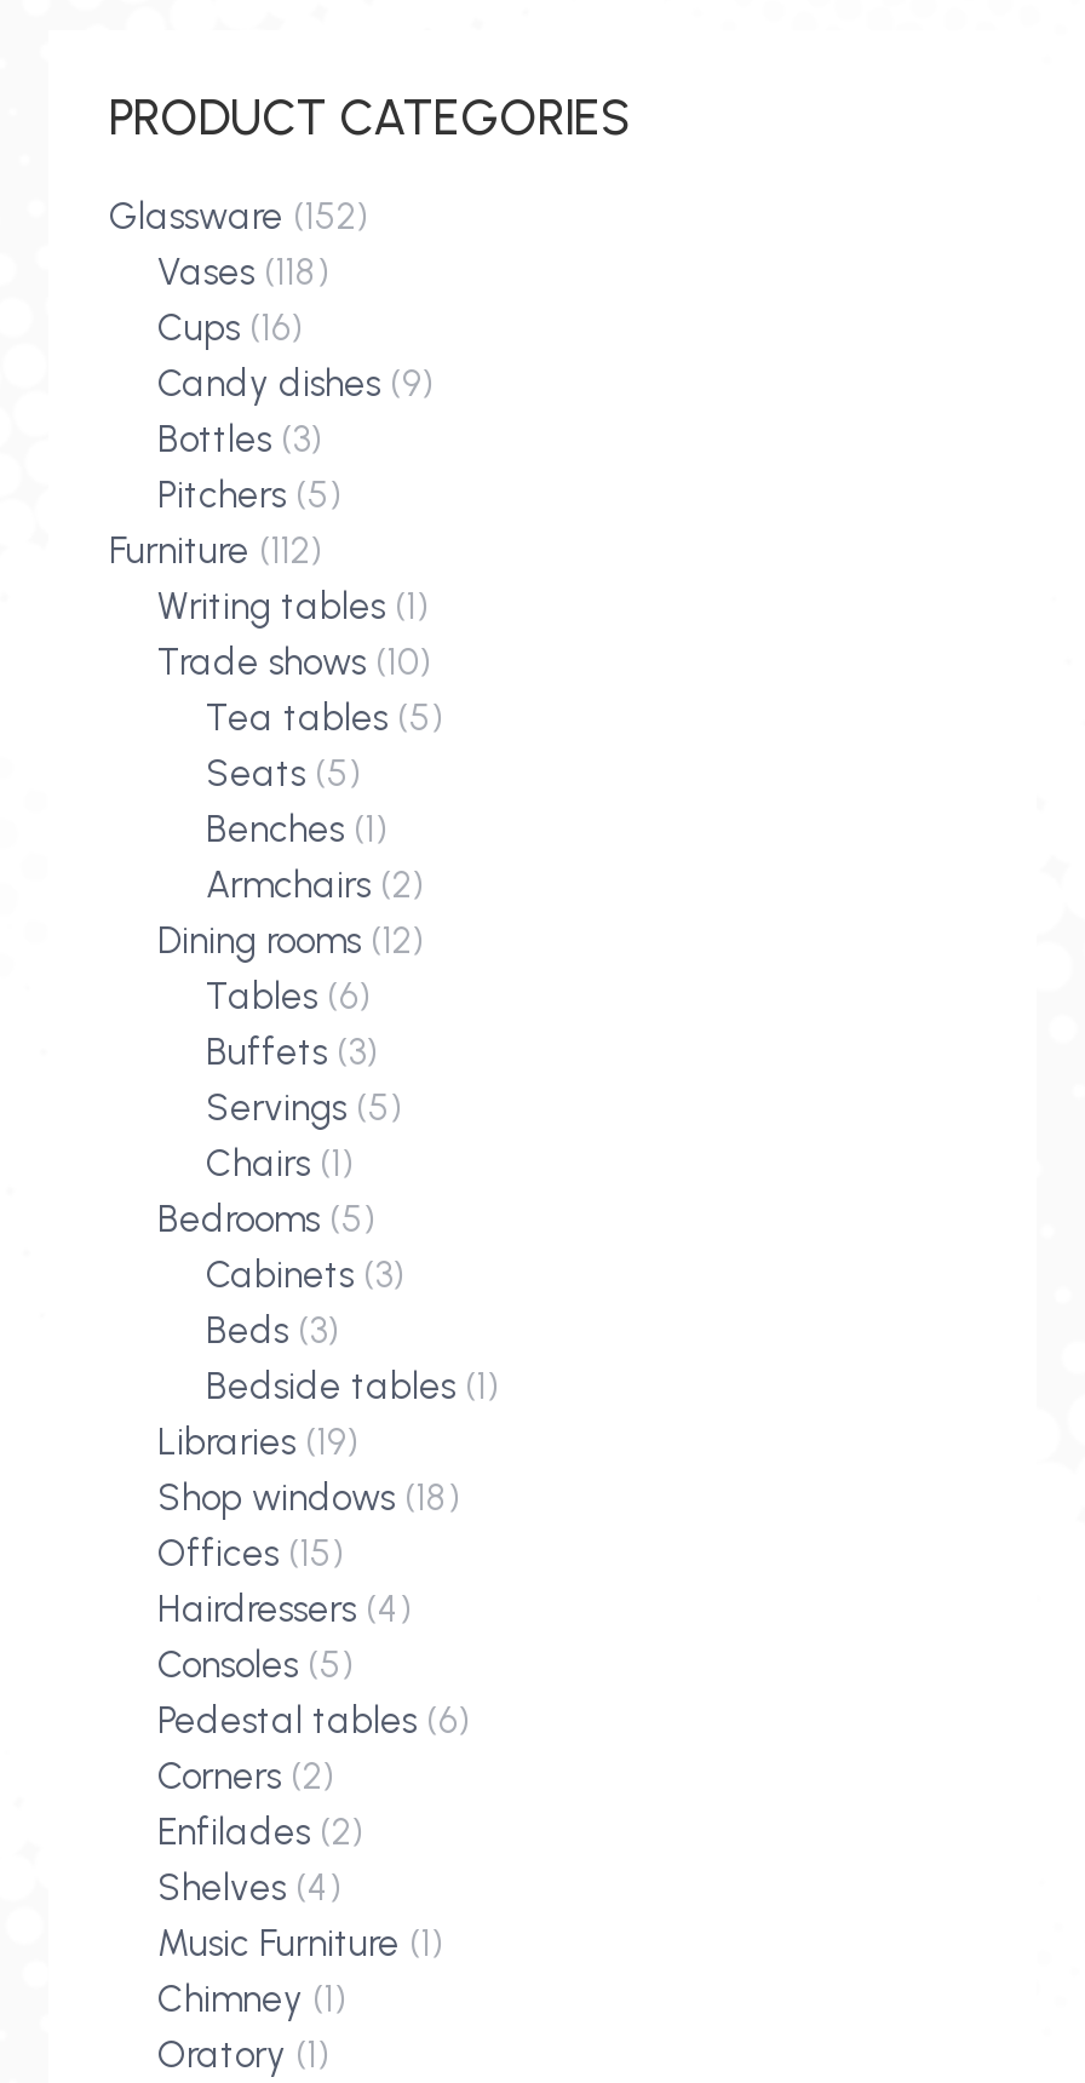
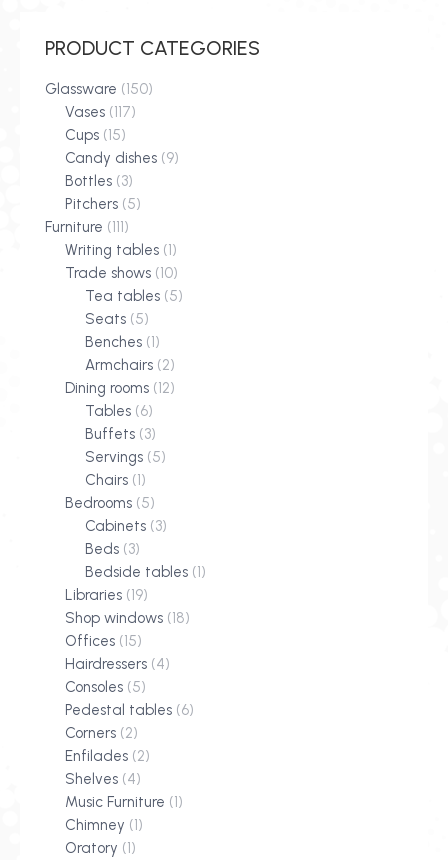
[109,194,368,238] Glassware (152) -> [45,80,153,98] Glassware (150)
[157,250,329,294] Vases (118) -> [65,103,136,121] Vases (117)
[157,306,303,349] Cups (16) -> [65,126,126,144] Cups (15)
[109,529,322,572] Furniture (112) -> [45,218,129,236] Furniture (111)

